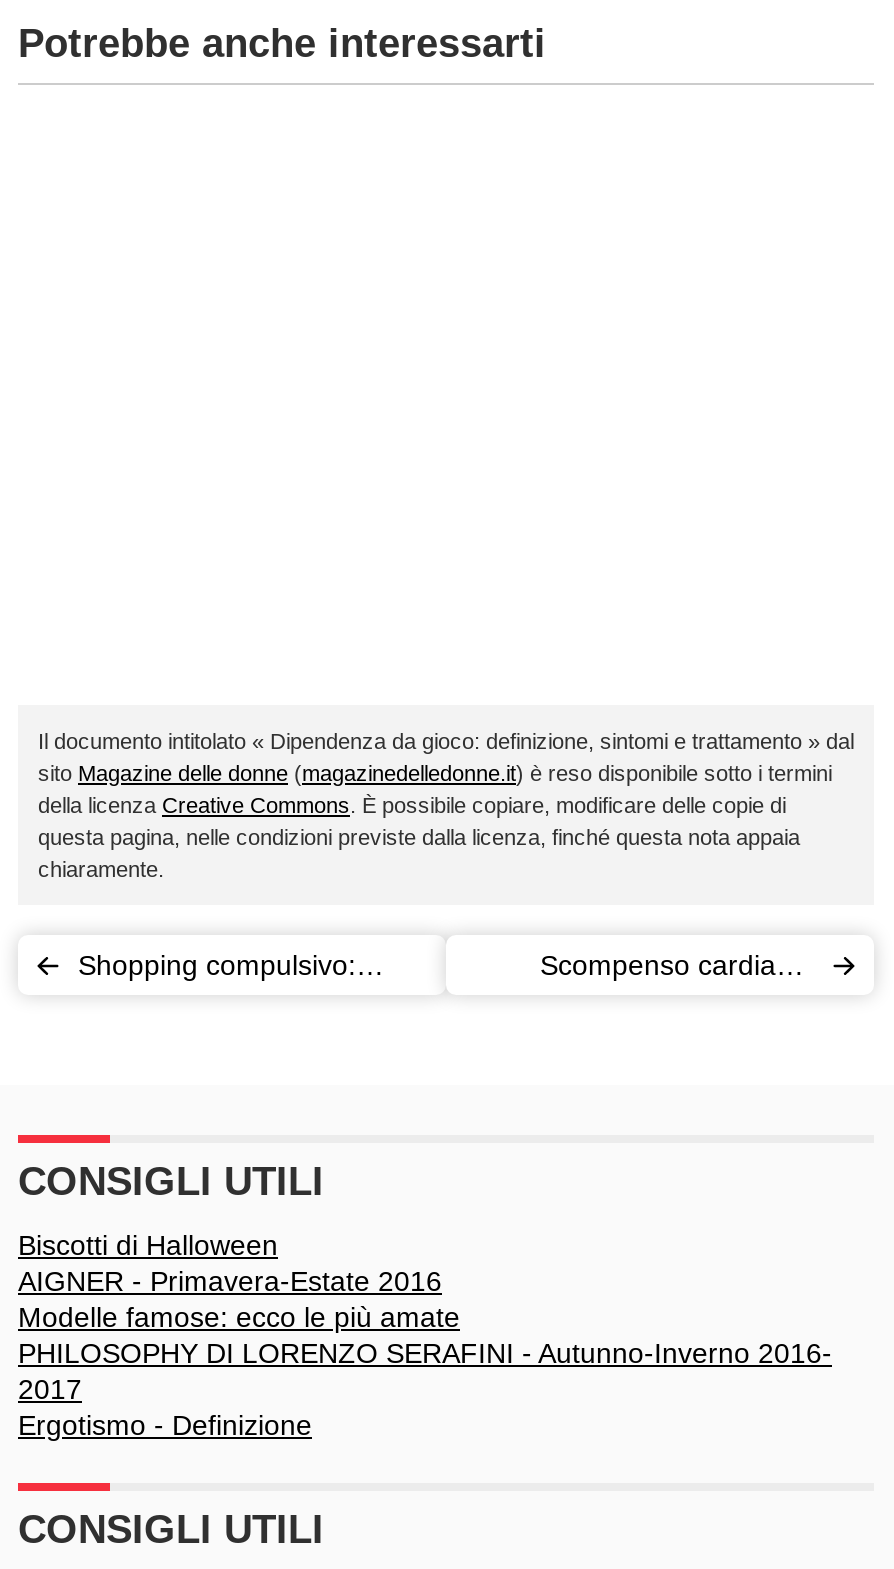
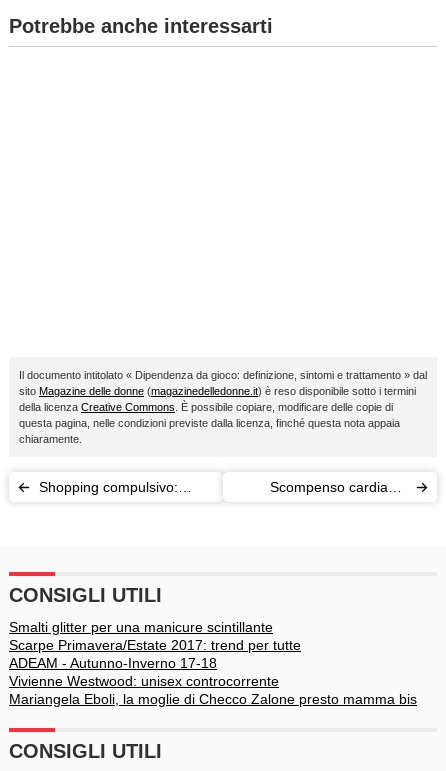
[18,1229,832,1441] Biscotti di Halloween | AIGNER - Primavera-Estate 2016 | Modelle famose: ecco le più amate | PHILOSOPHY DI LORENZO SERAFINI - Autunno-Inverno 2016- | 2017 | Ergotismo - Definizione -> [9,619,417,707] Smalti glitter per una manicure scintillante | Scarpe Primavera/Estate 2017: trend per tutte | ADEAM - Autunno-Inverno 17-18 | Vivienne Westwood: unisex controcorrente | Mariangela Eboli, la moglie di Checco Zalone presto mamma bis

